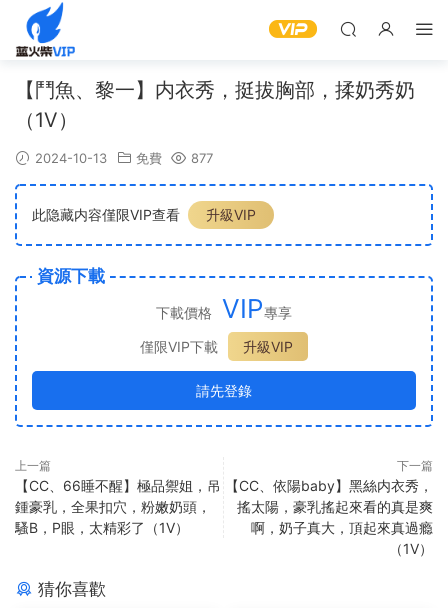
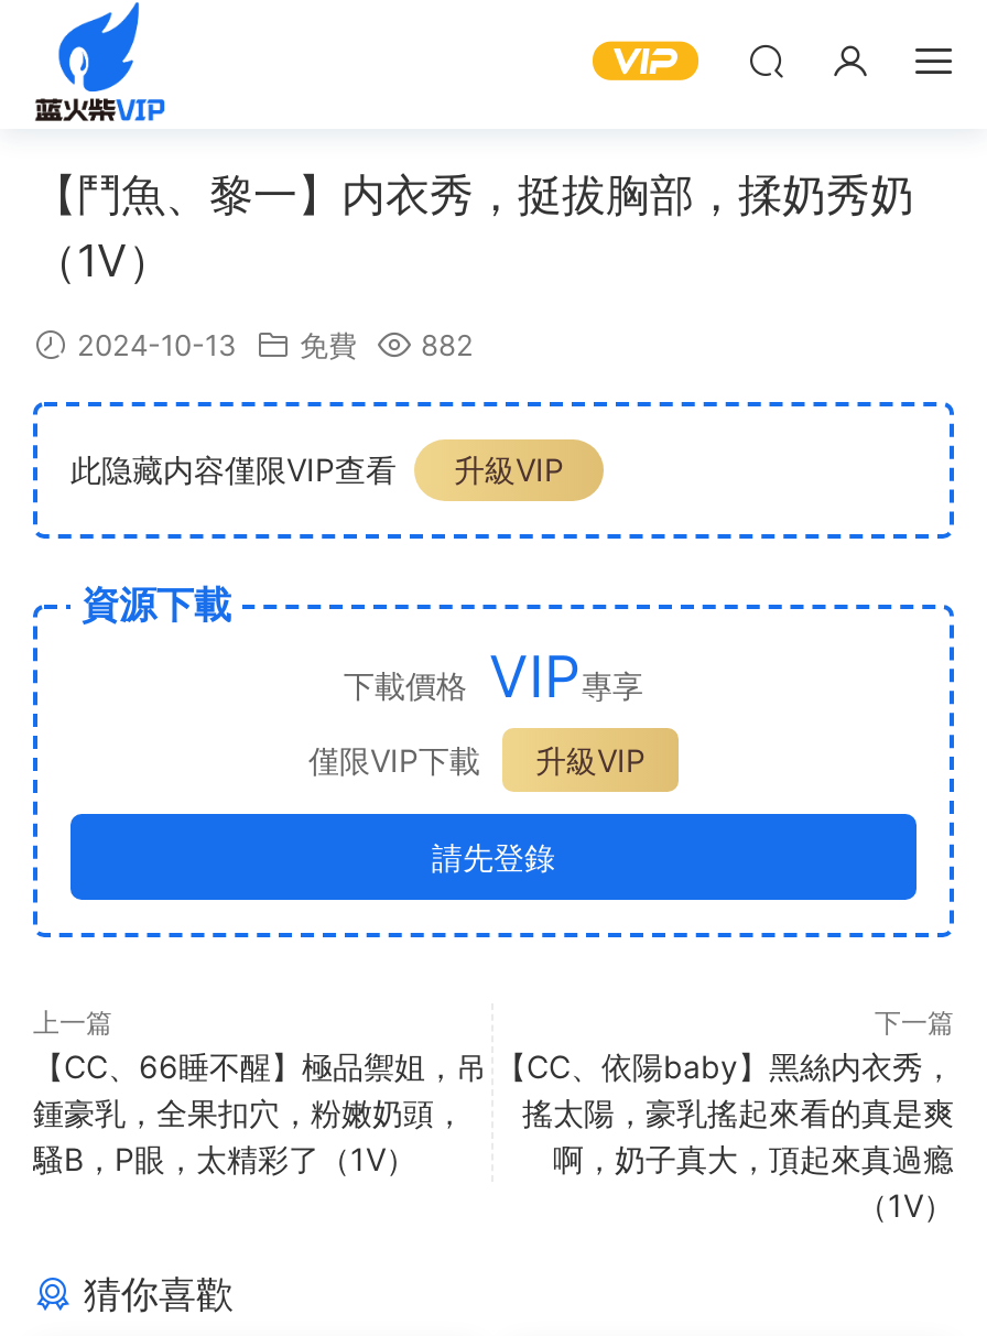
[31,150,213,166] 2024-10-13 免費 877 -> [68,327,474,362] 2024-10-13 免費 882

